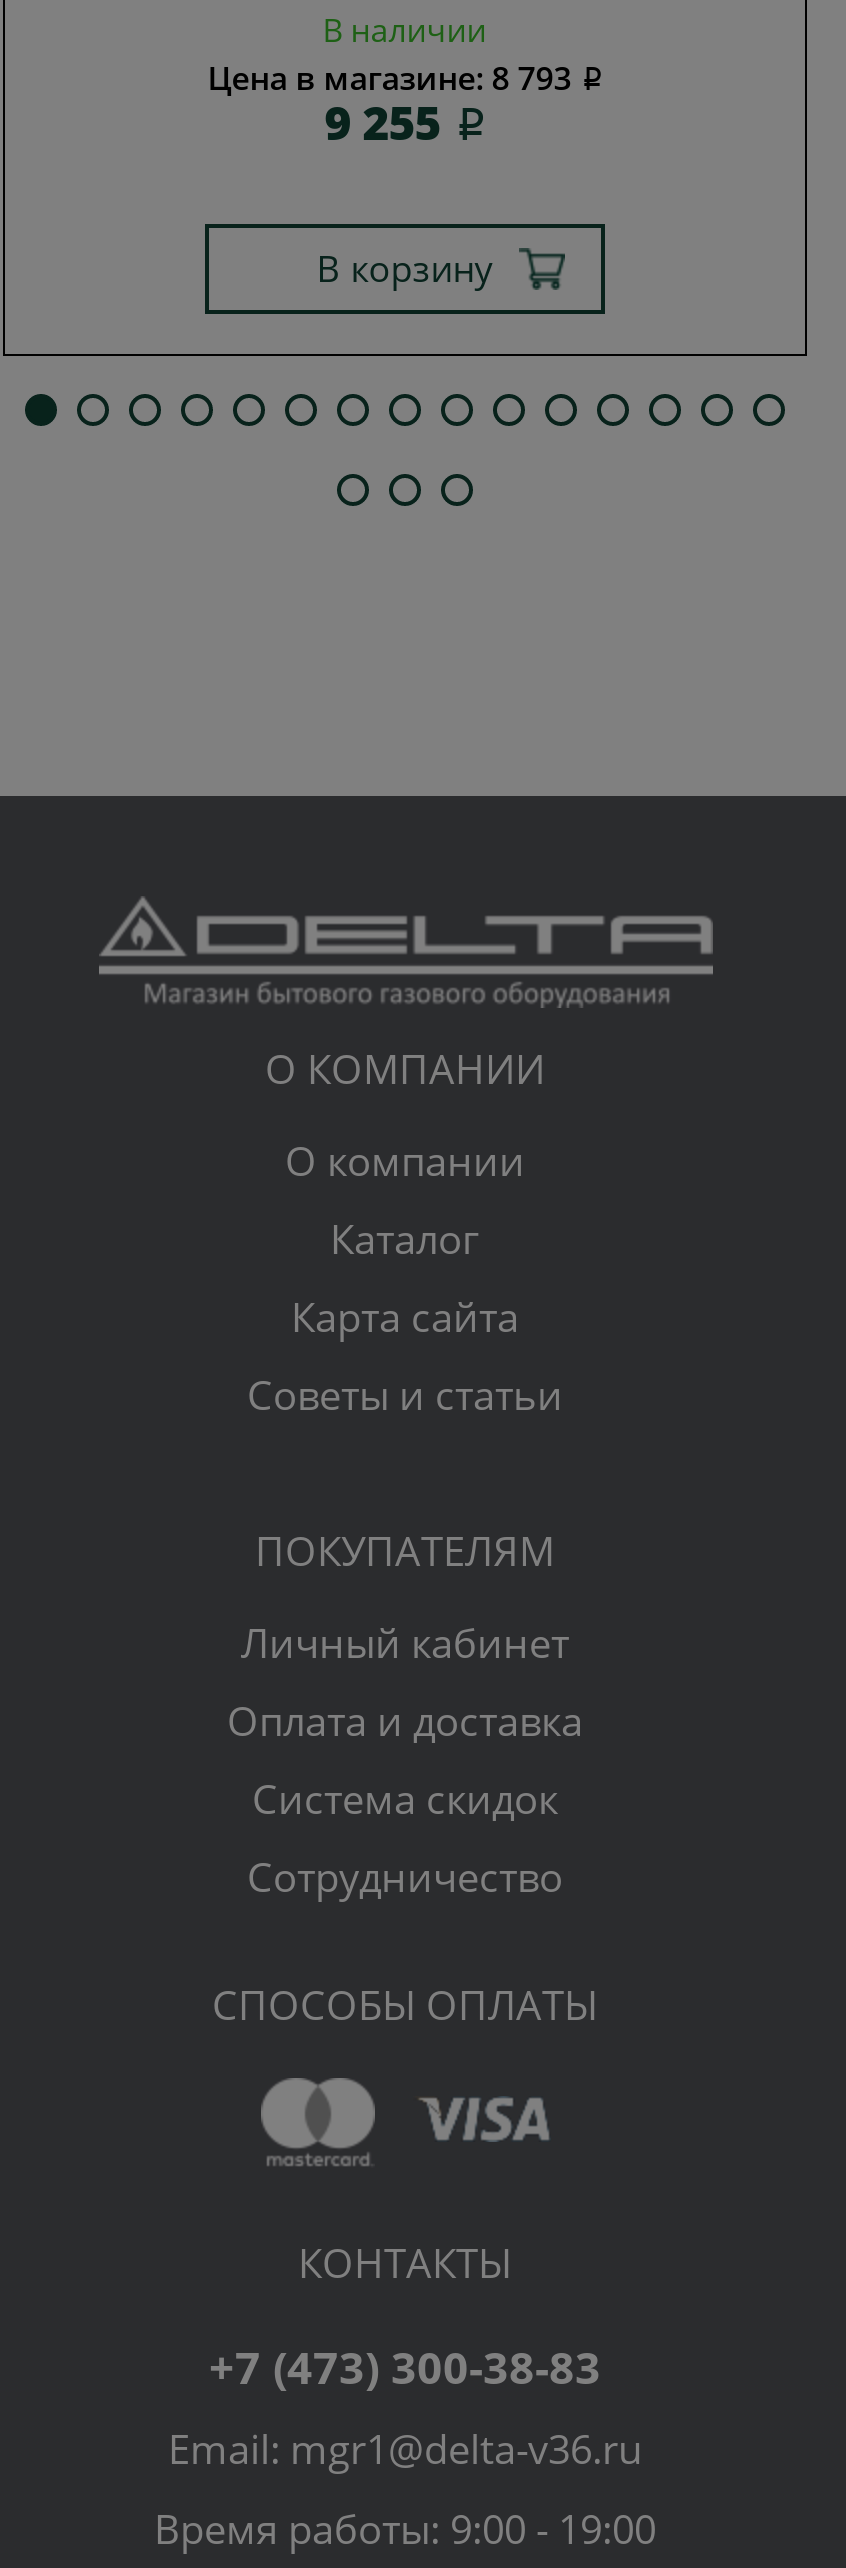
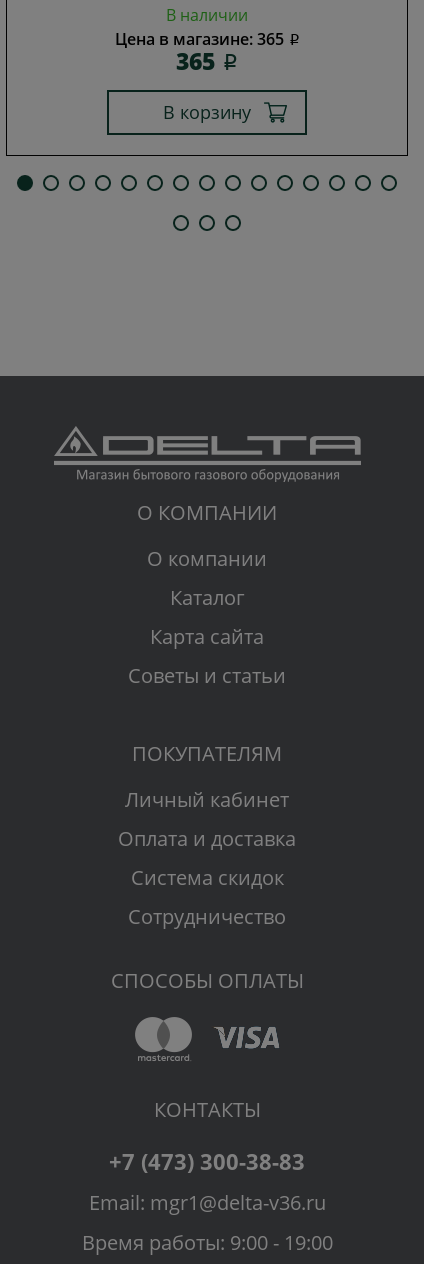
[207,56,601,100] Цена в магазине: 8 793 i -> [115,28,299,50] Цена в магазине: 365 i
[324,90,484,154] 9 255i -> [176,45,237,77] 365i

